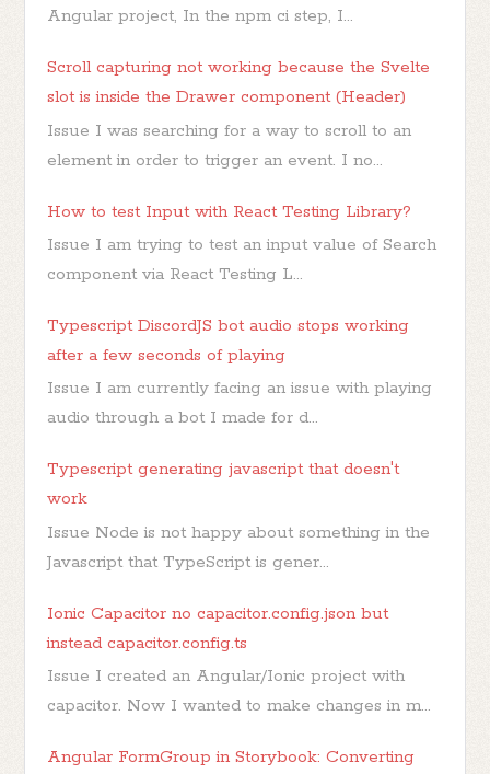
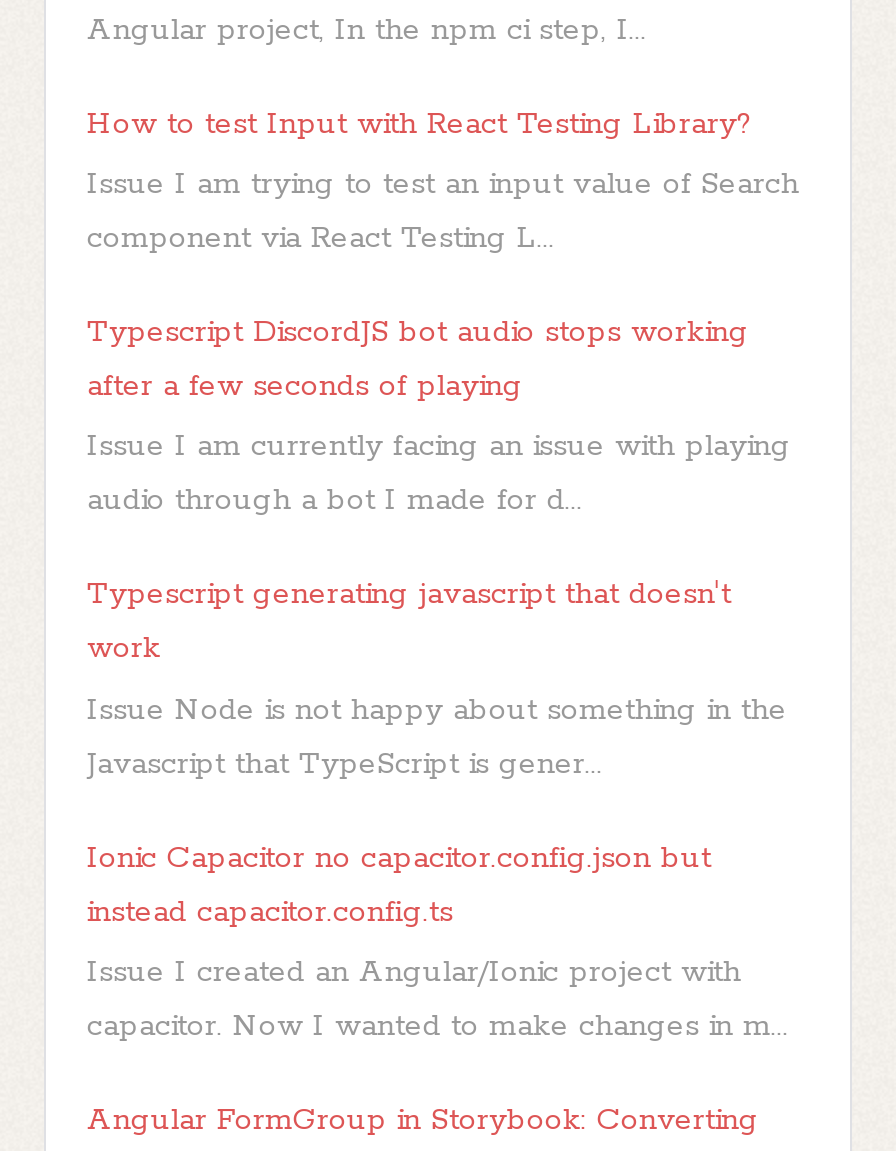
[47,57,430,170] Scroll capturing not working because the Svelte | slot is inside the Drawer component (Header) | Issue I was searching for a way to scroll to an | element in order to trigger an event. I no... -> none

